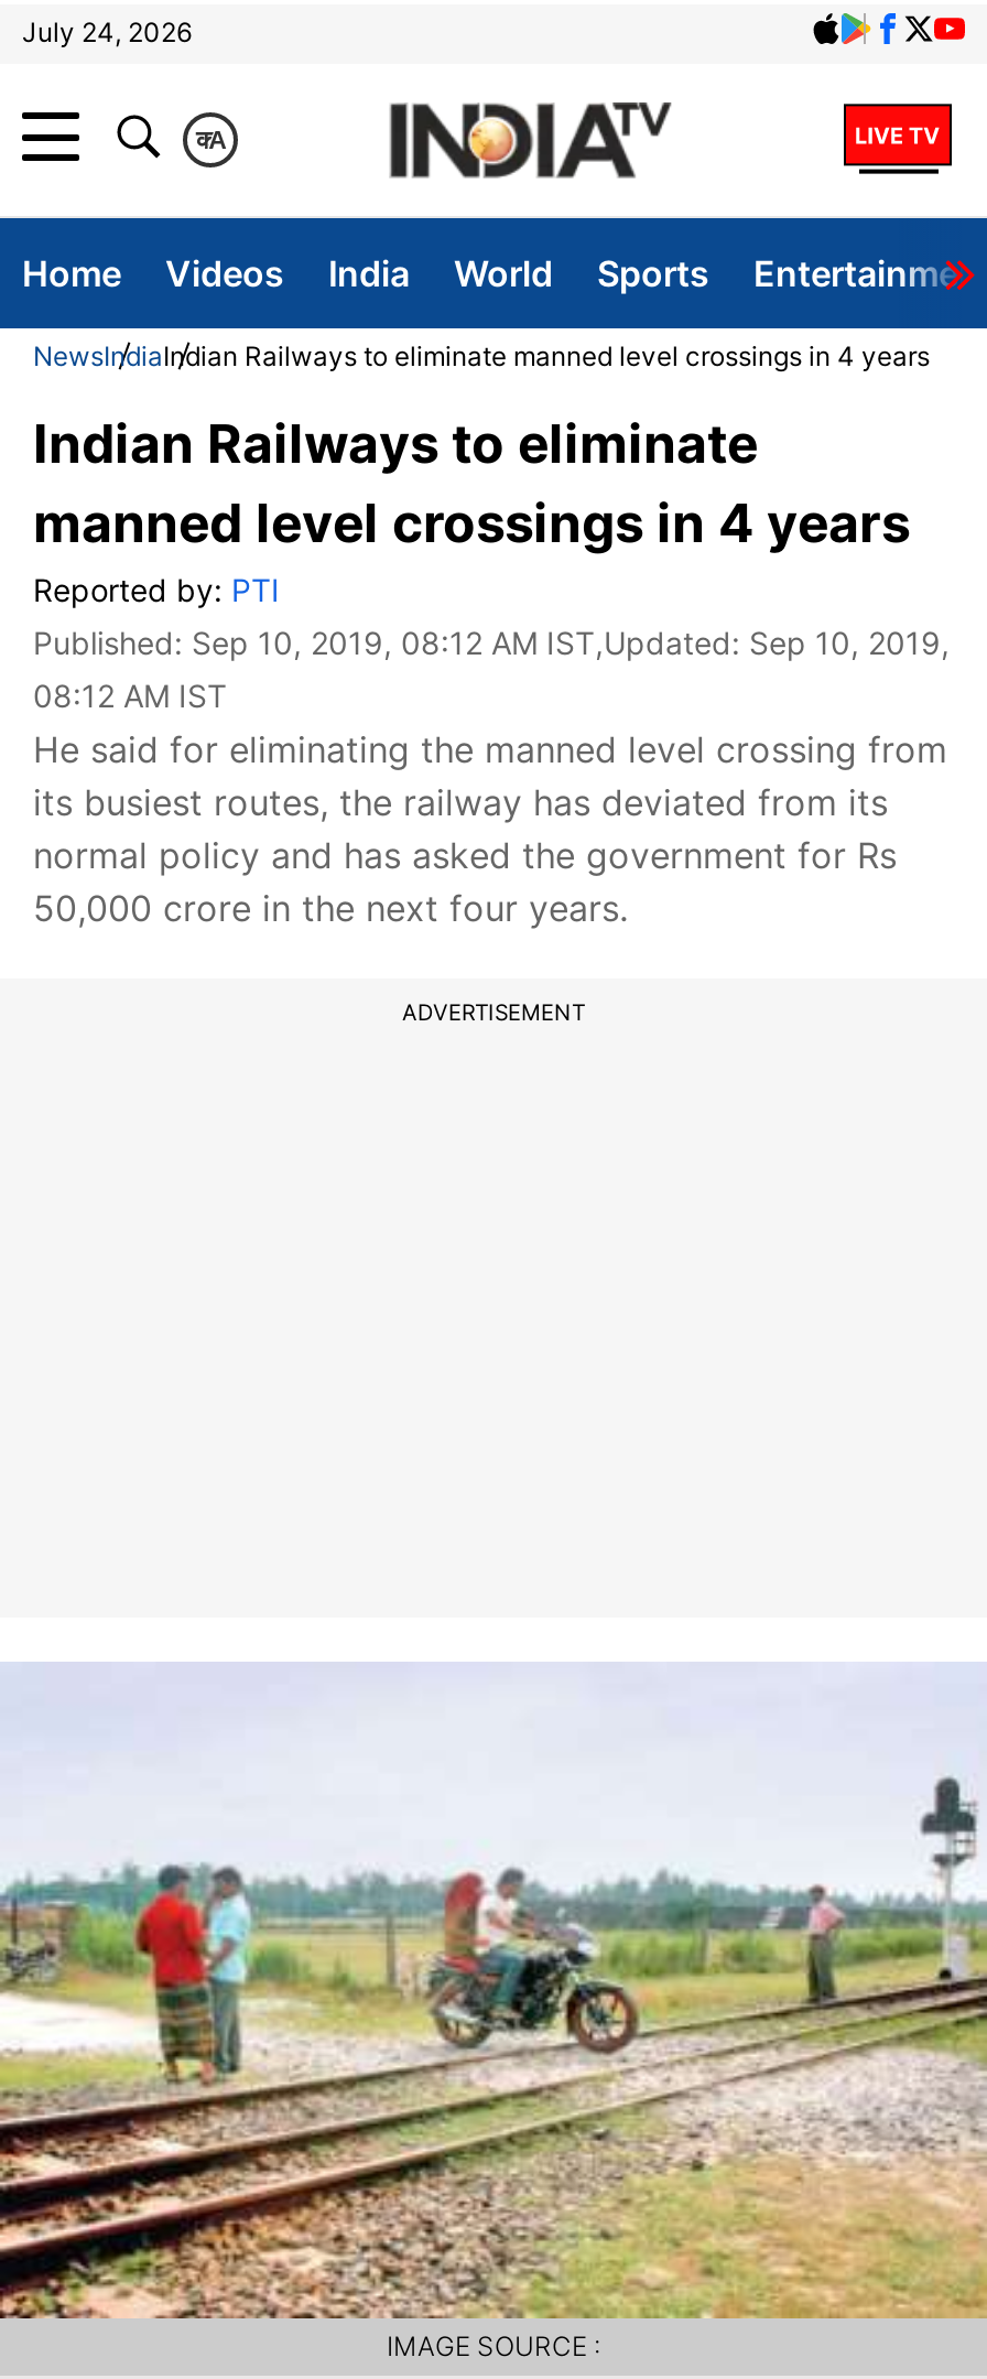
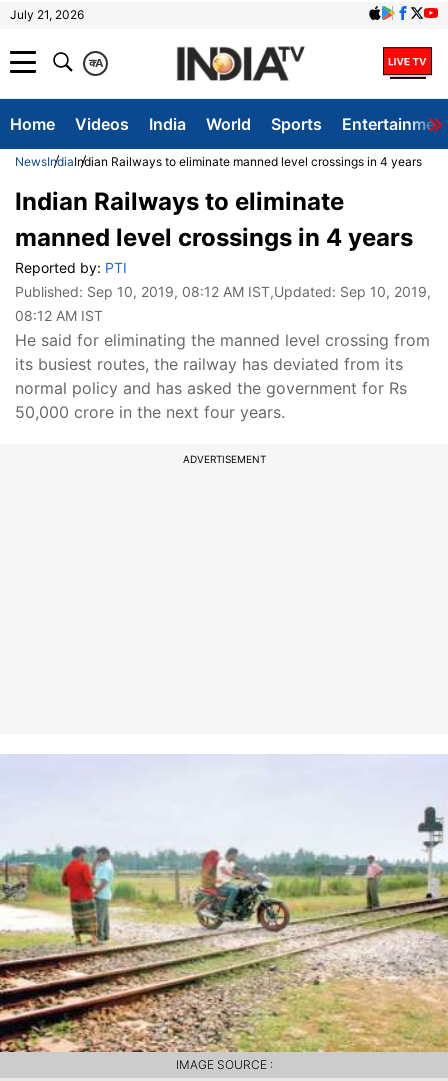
[22,15,192,48] July 24, 2026 -> [10,7,84,22] July 21, 2026

